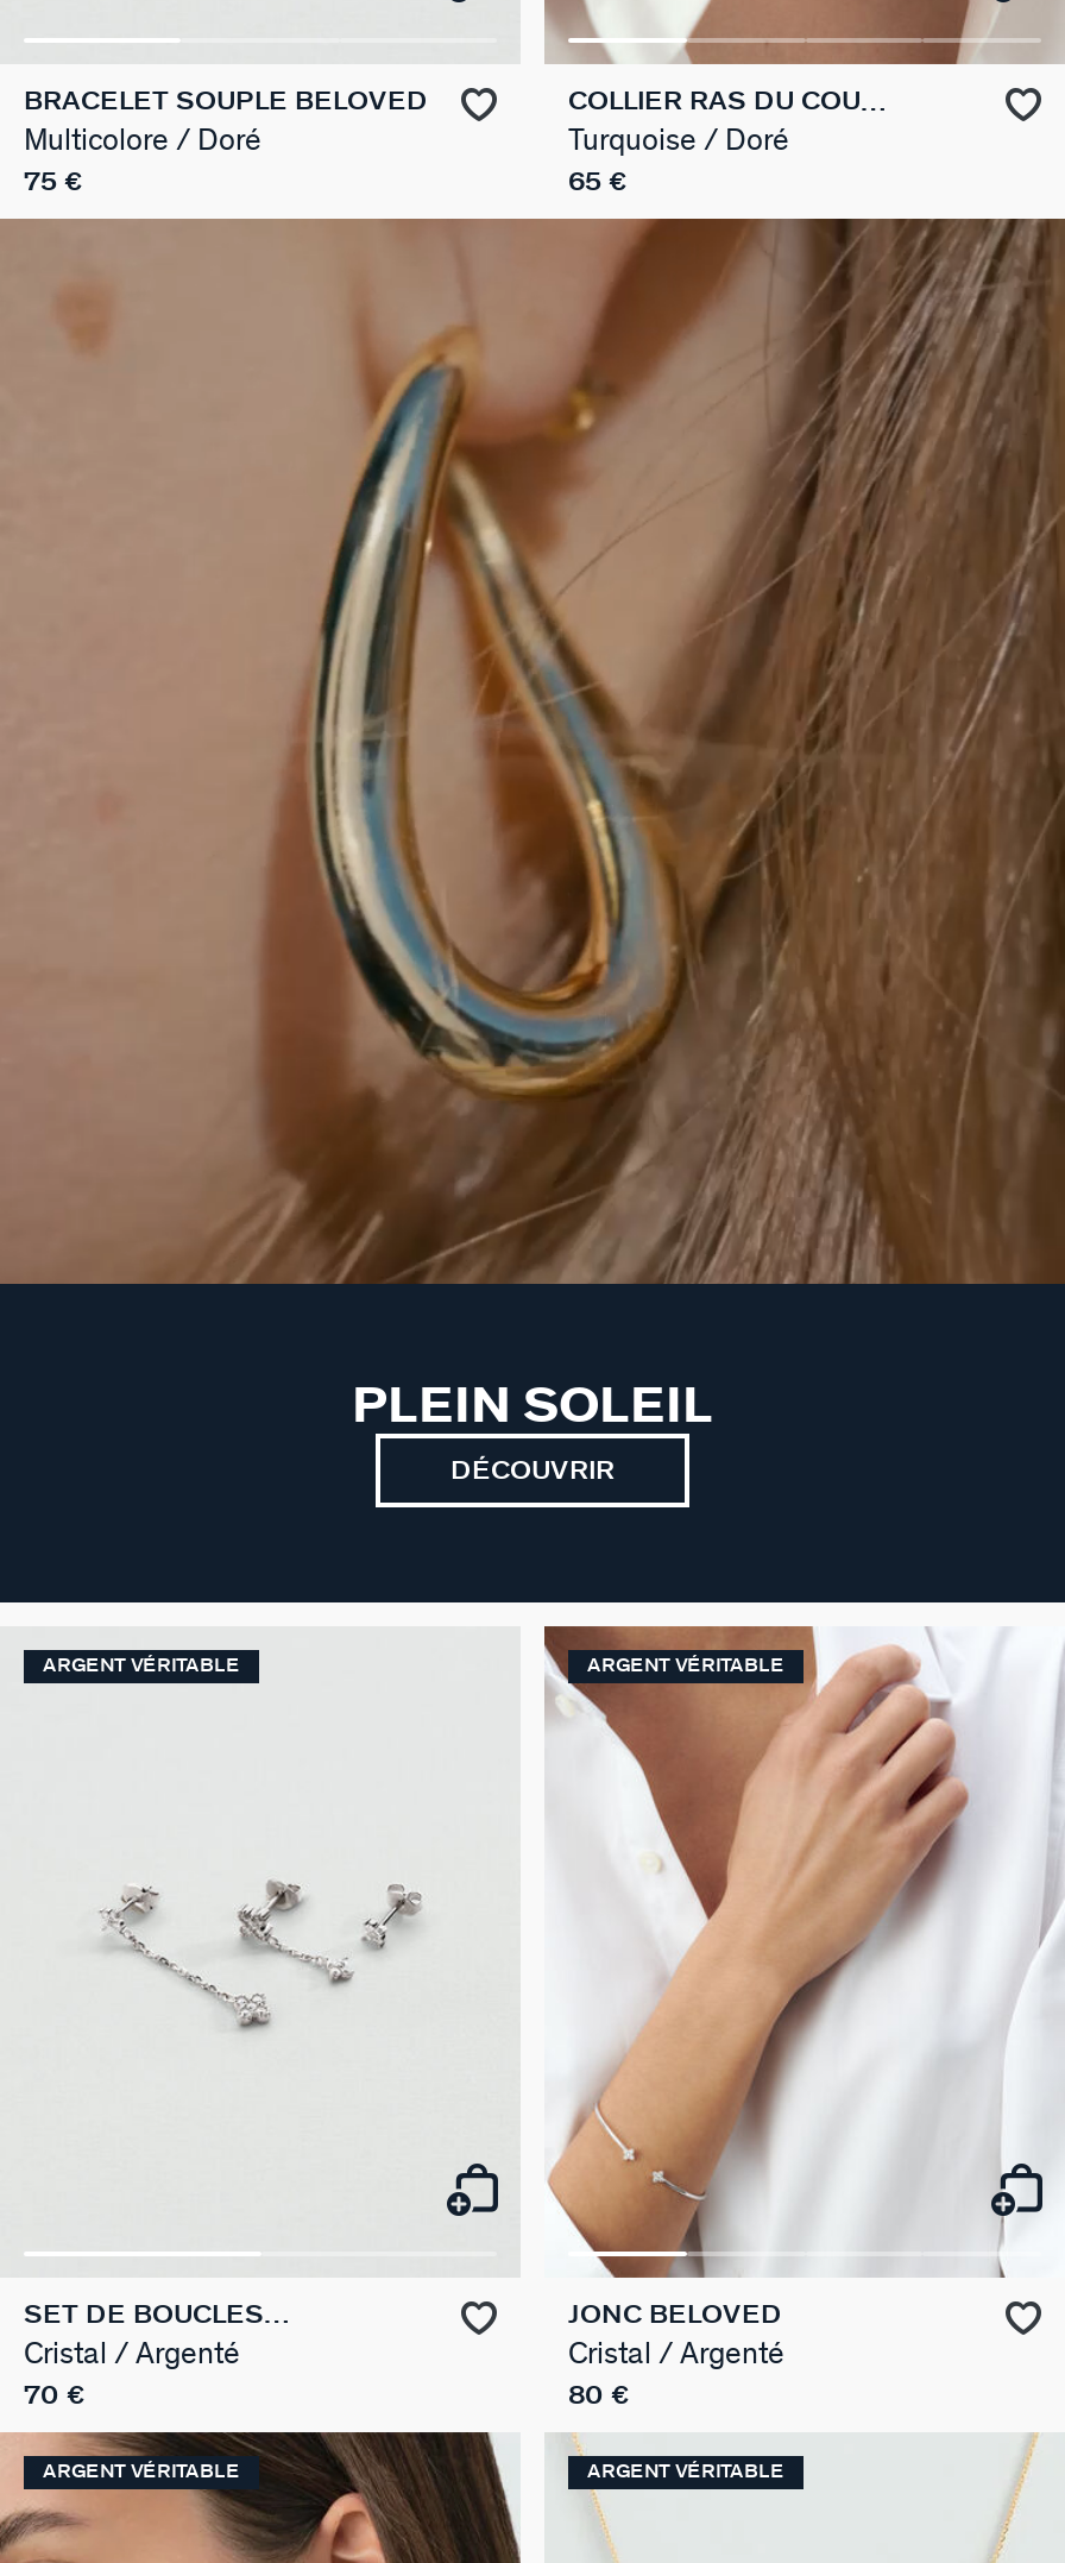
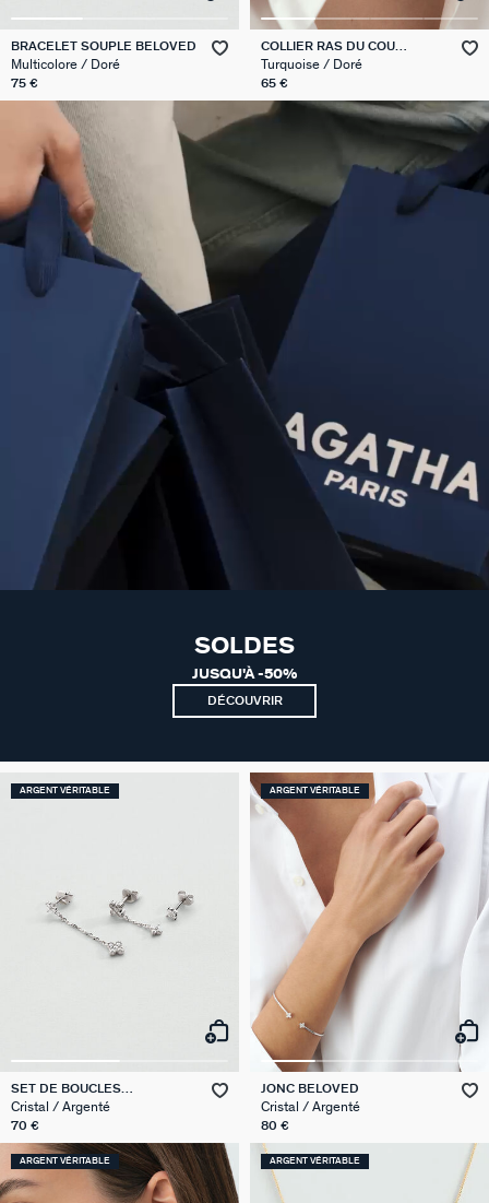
[7,216,1058,1286] [image] -> [3,99,486,590] [image]
[352,1382,713,1432] PLEIN SOLEIL -> [192,635,297,682] SOLDES | JUSQU'À -50%

